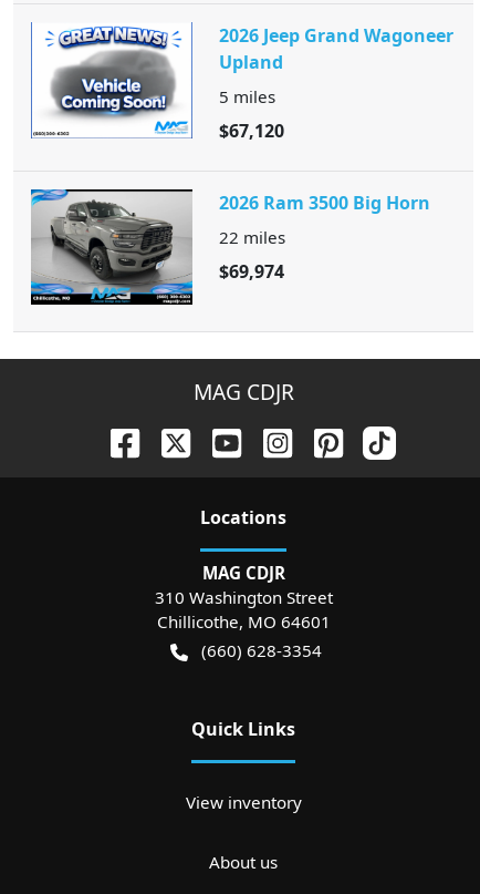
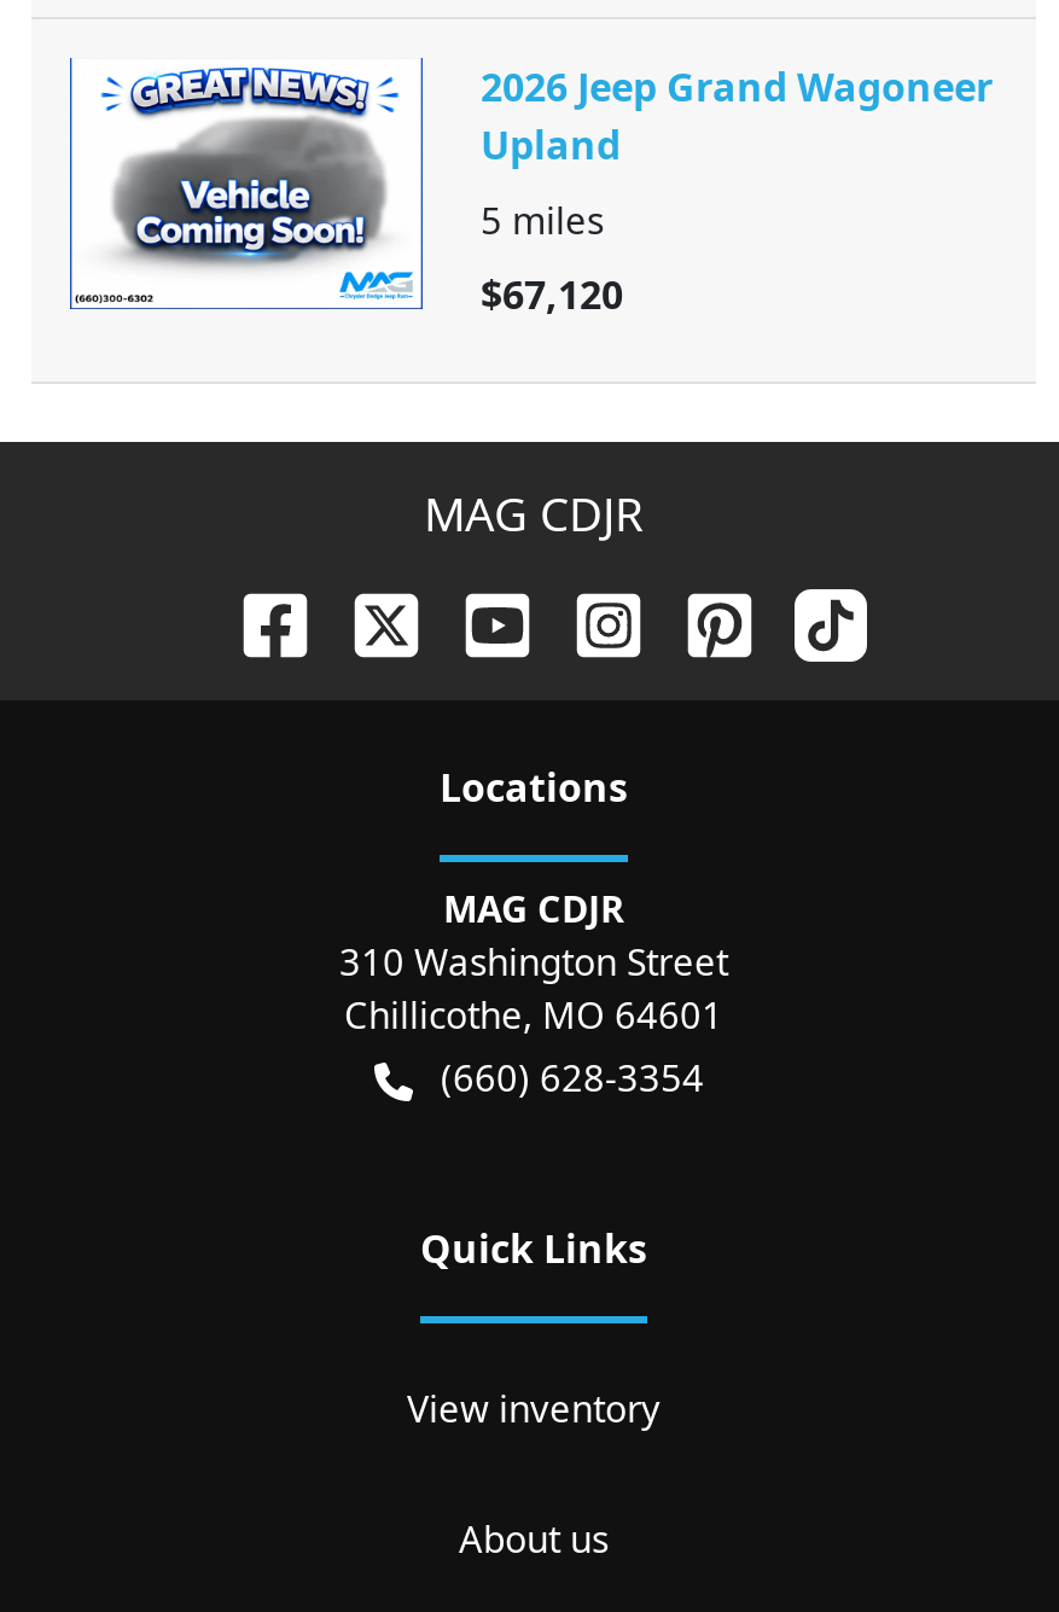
[30,188,430,306] [image] | 2026 Ram 3500 Big Horn | 22 miles | $69,974 -> none

